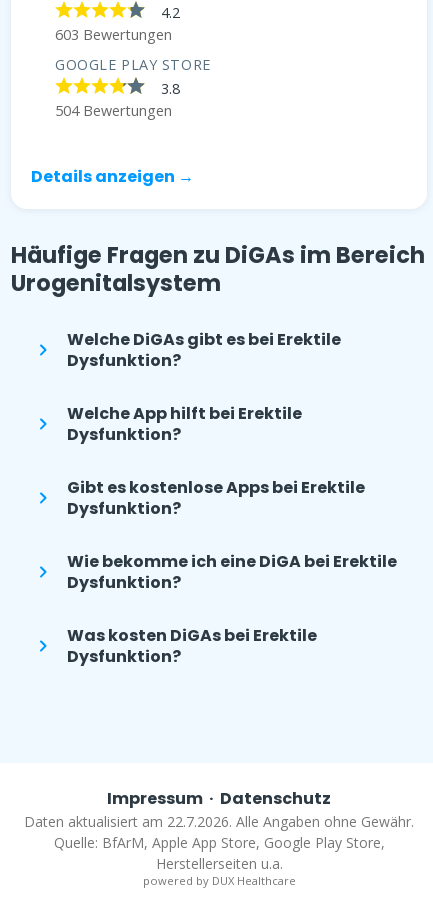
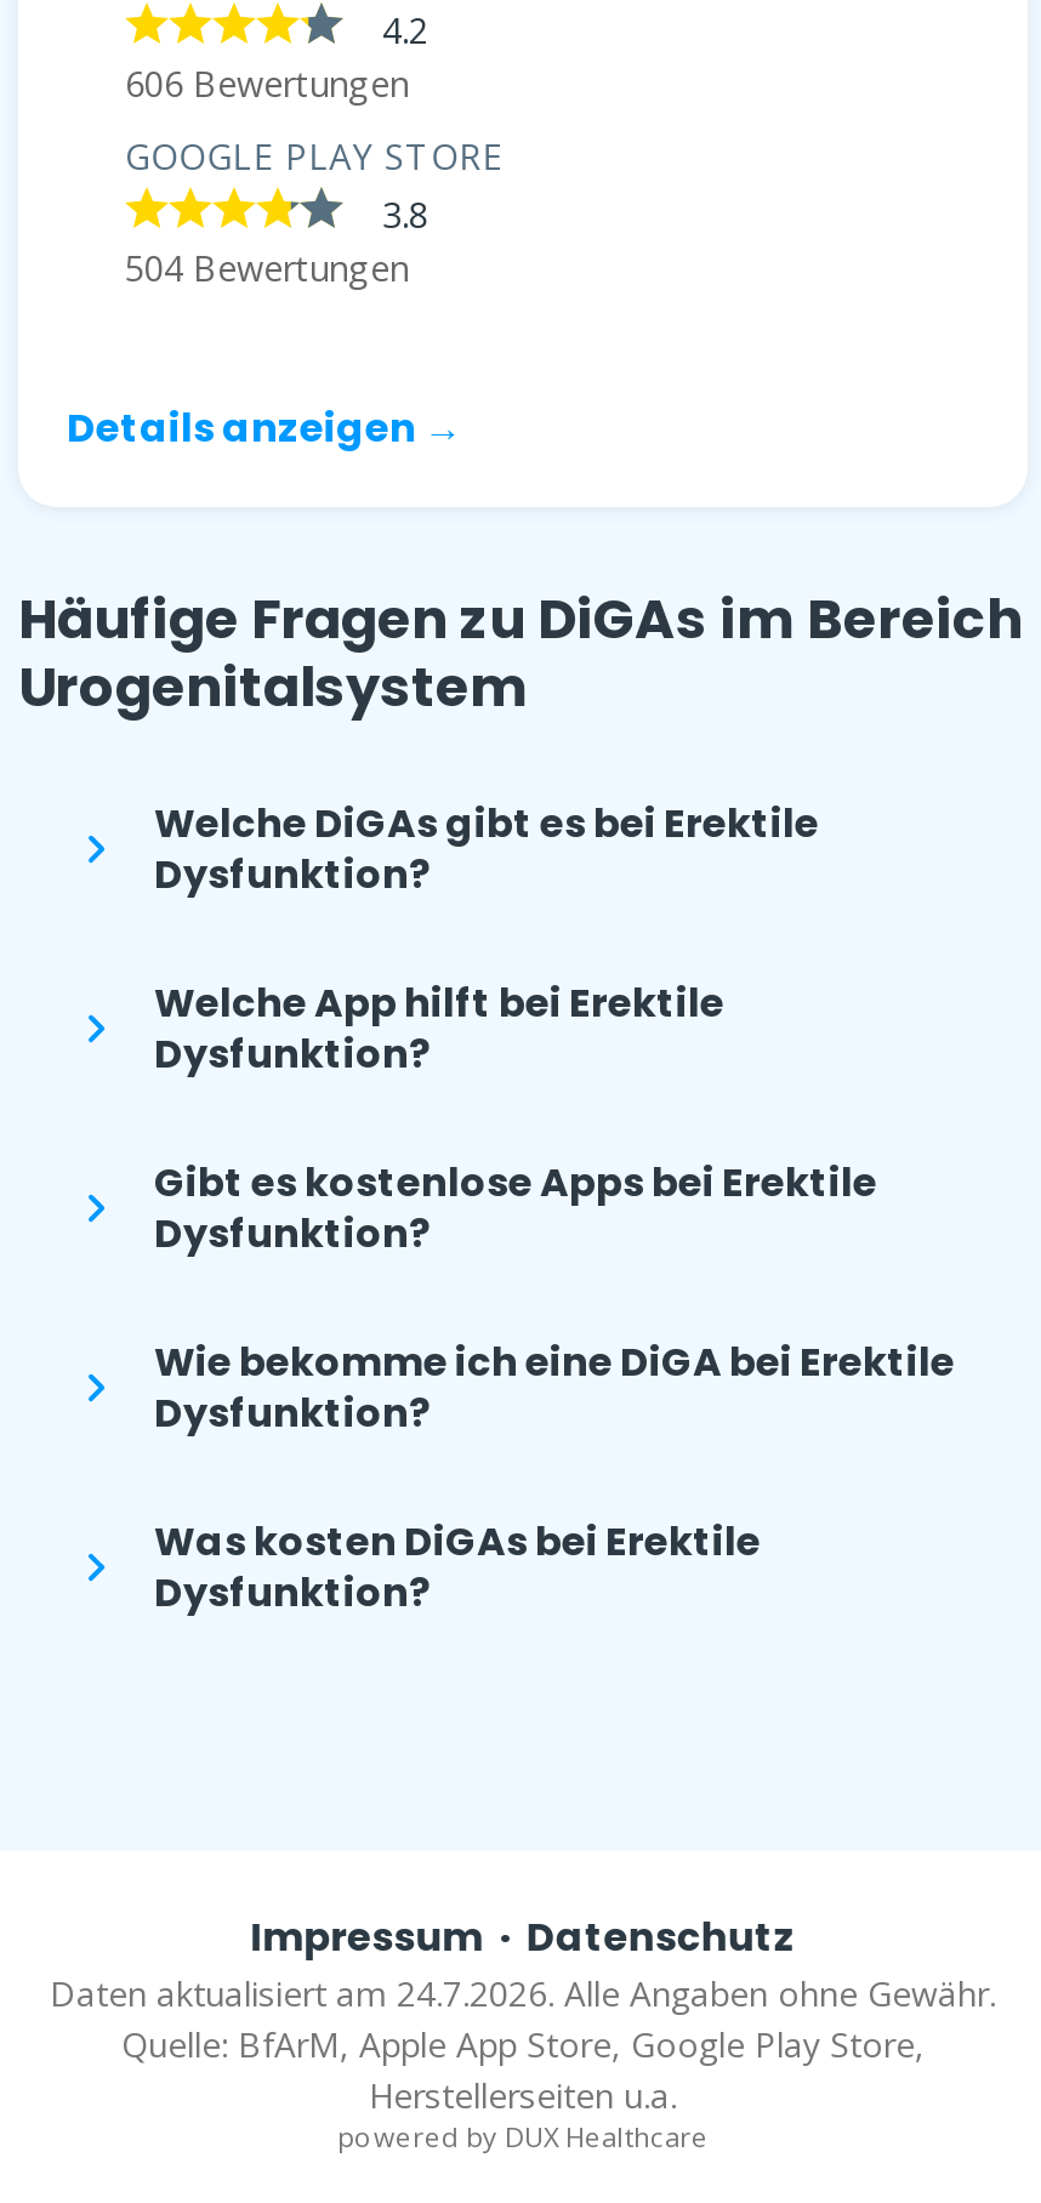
[55,25,172,44] 603 Bewertungen -> [125,60,409,106] 606 Bewertungen
[24,812,414,831] Daten aktualisiert am 22.7.2026. Alle Angaben ohne Gewähr. -> [50,1970,996,2016] Daten aktualisiert am 24.7.2026. Alle Angaben ohne Gewähr.

